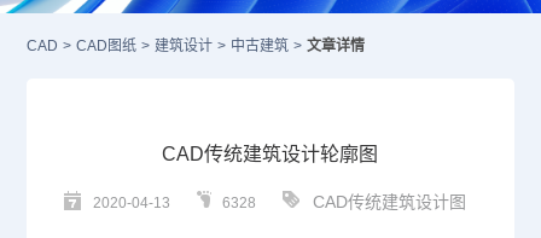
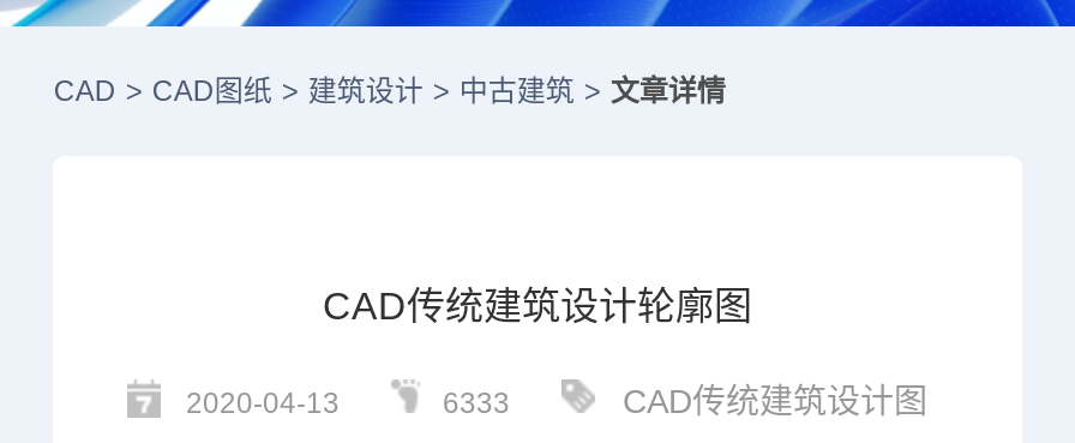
[223,195,257,212] 6328 -> [443,388,510,421] 6333

